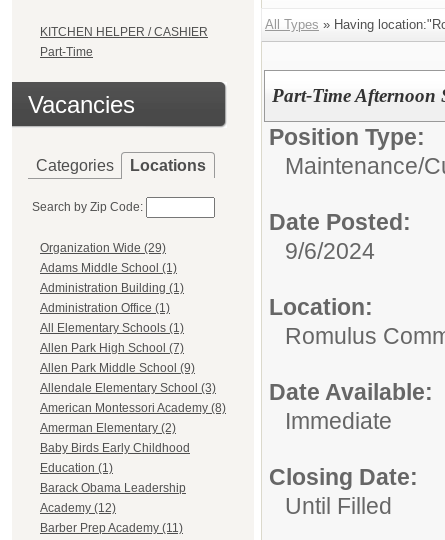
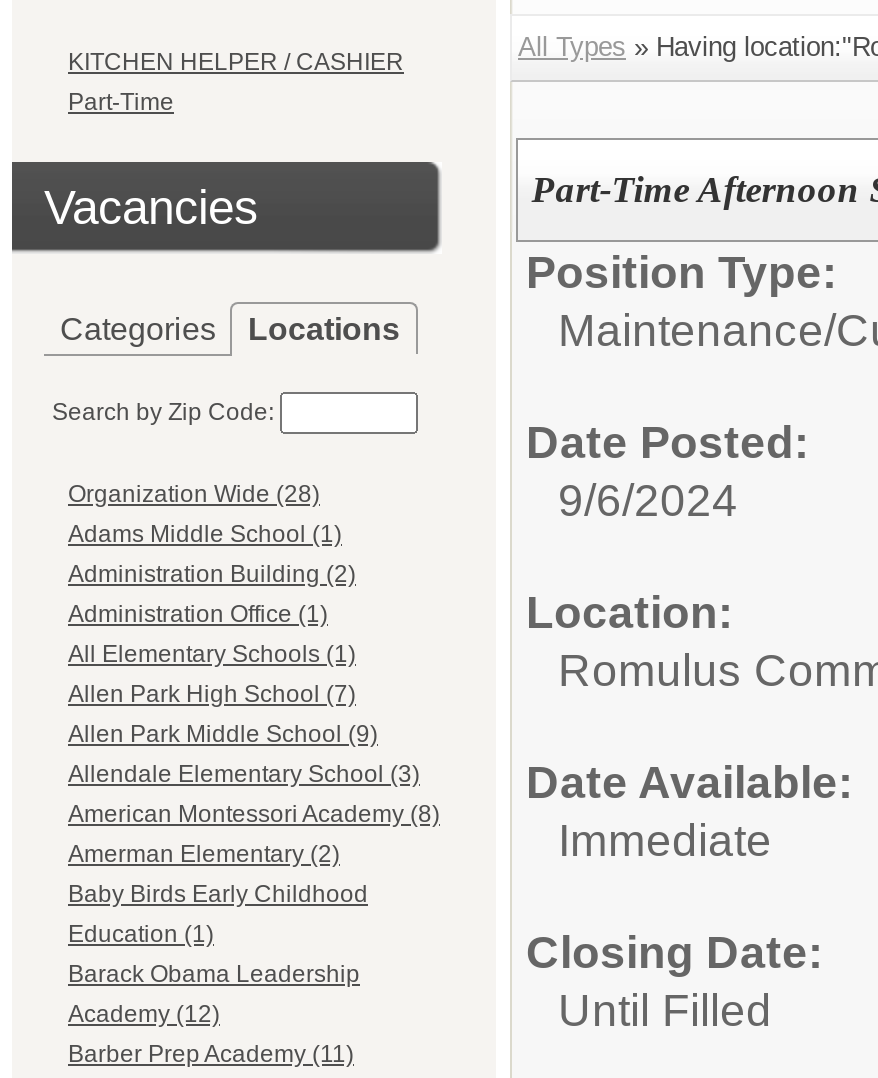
[40,241,166,255] Organization Wide (29) -> [68,481,320,509] Organization Wide (28)
[40,281,184,295] Administration Building (1) -> [68,561,356,589] Administration Building (2)

